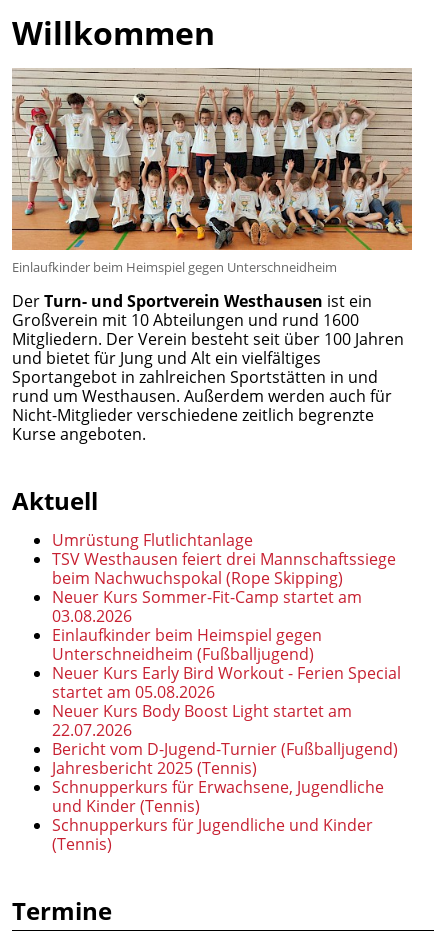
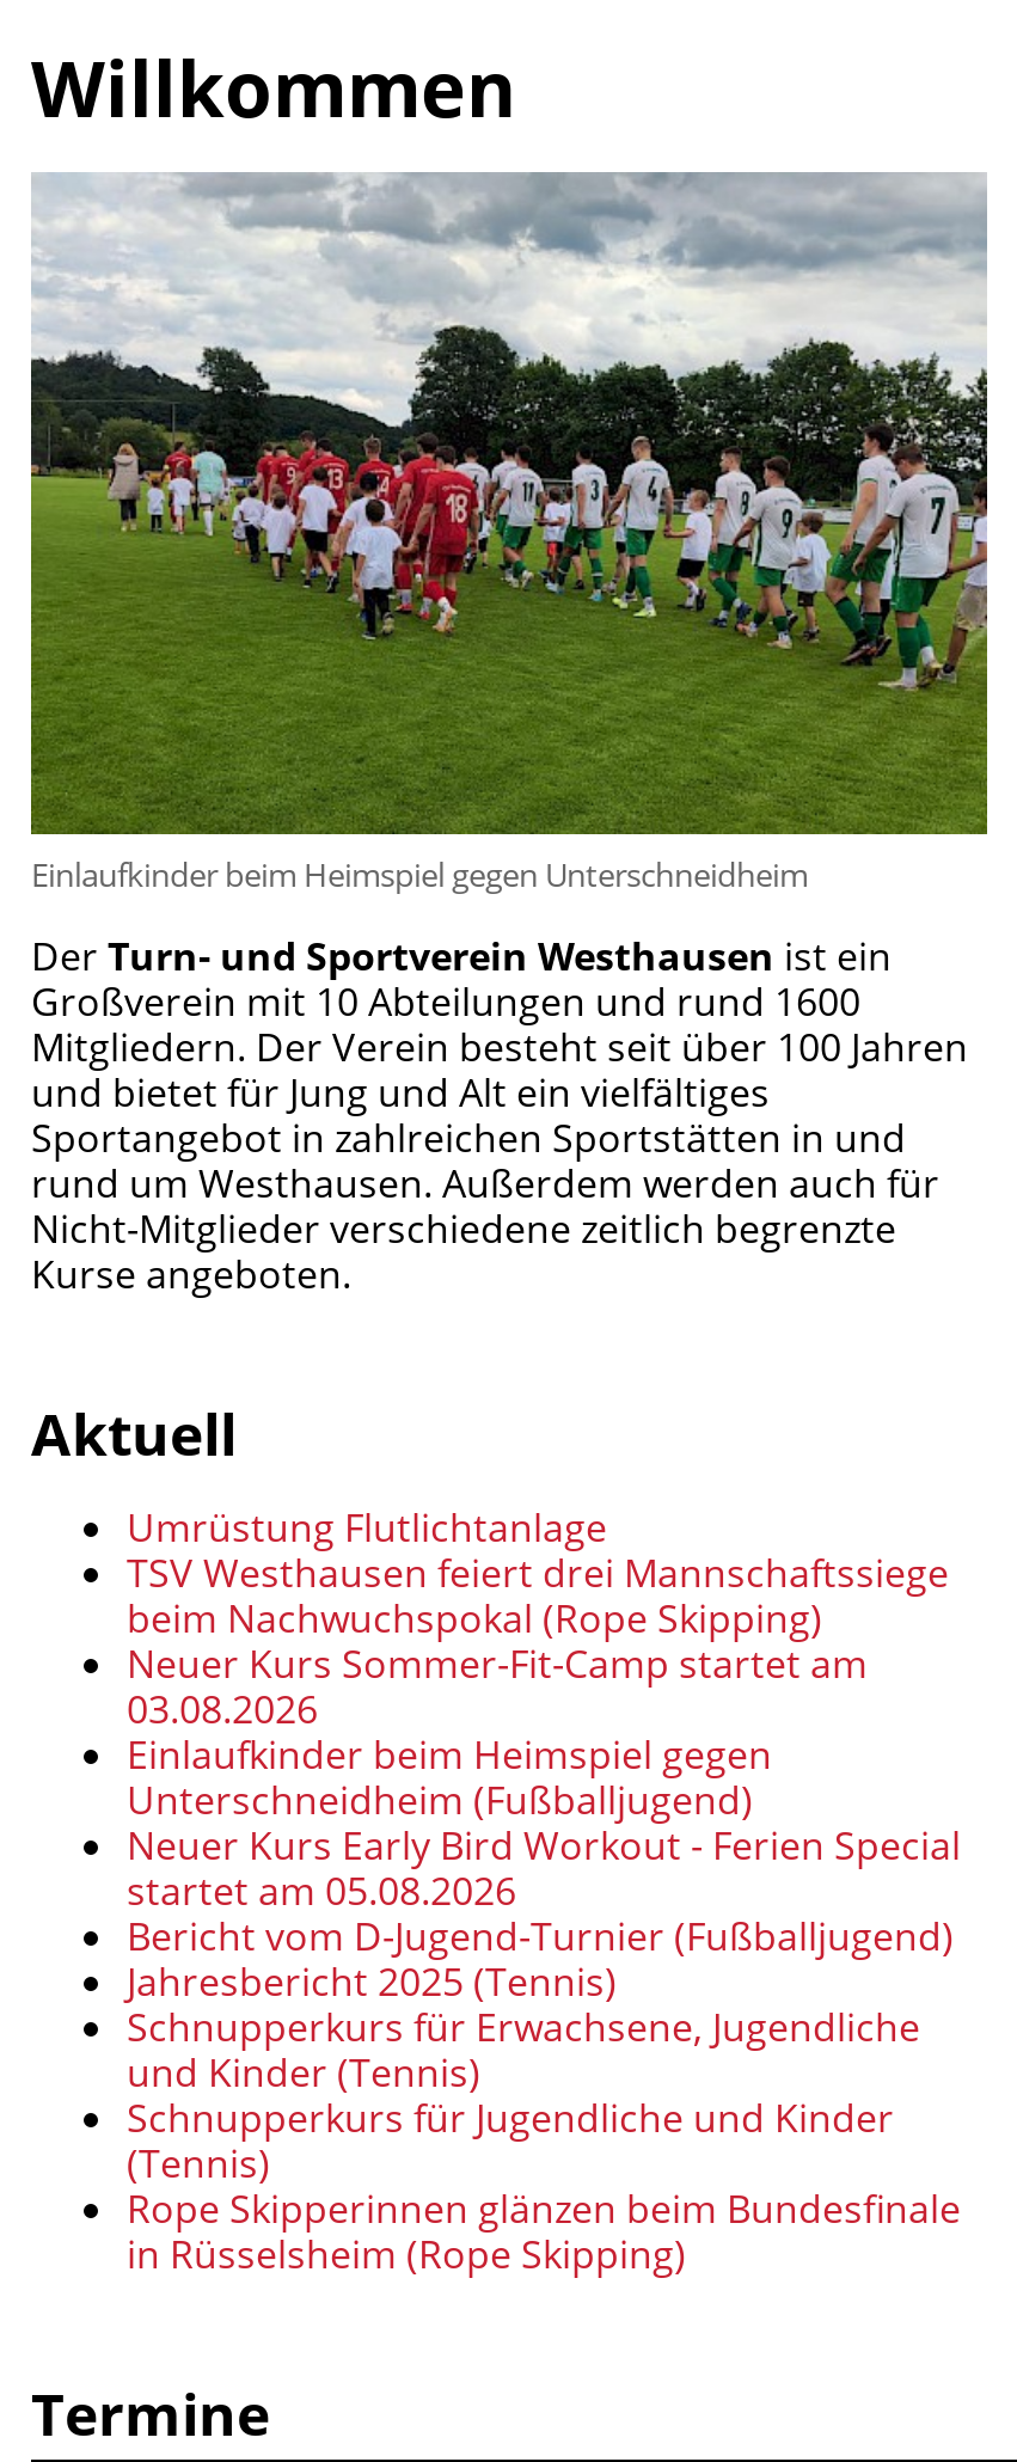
[11,68,413,251] [image] -> [29,172,990,837] [image]
[52,700,352,741] Neuer Kurs Body Boost Light startet am | 22.07.2026 -> none
none -> [127,2182,961,2280] Rope Skipperinnen glänzen beim Bundesfinale | in Rüsselsheim (Rope Skipping)

